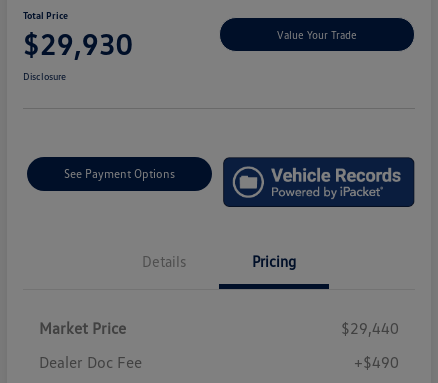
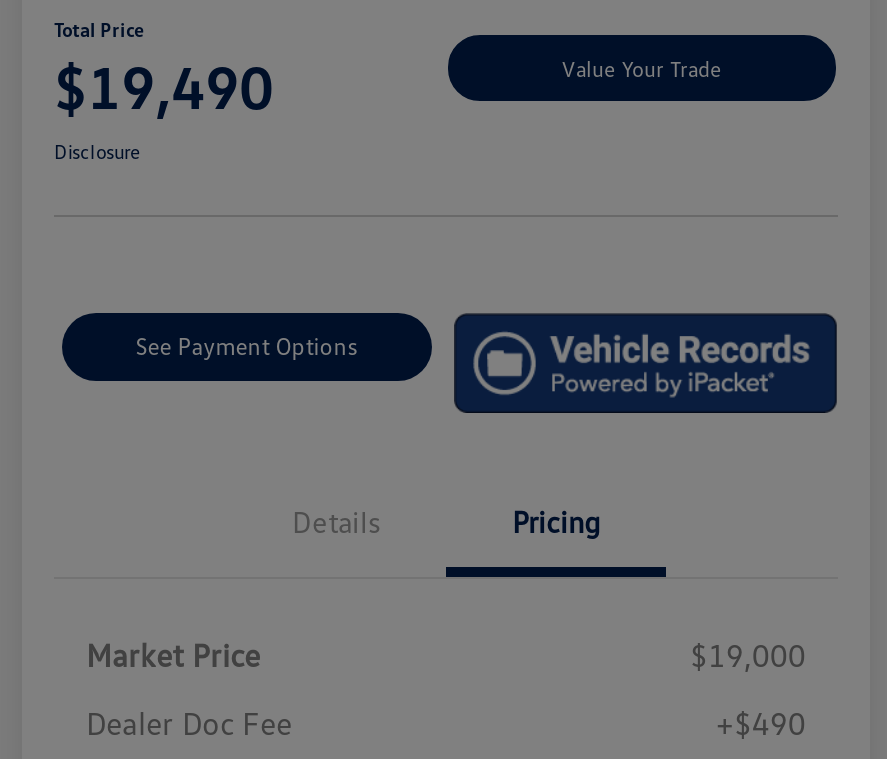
[23,25,133,62] $29,930 -> [54,49,274,123] $19,490
[341,318,399,338] $29,440 -> [690,635,806,675] $19,000

